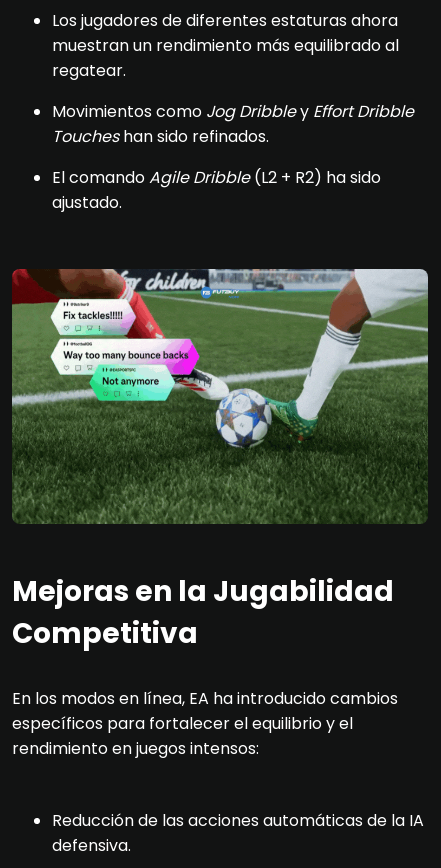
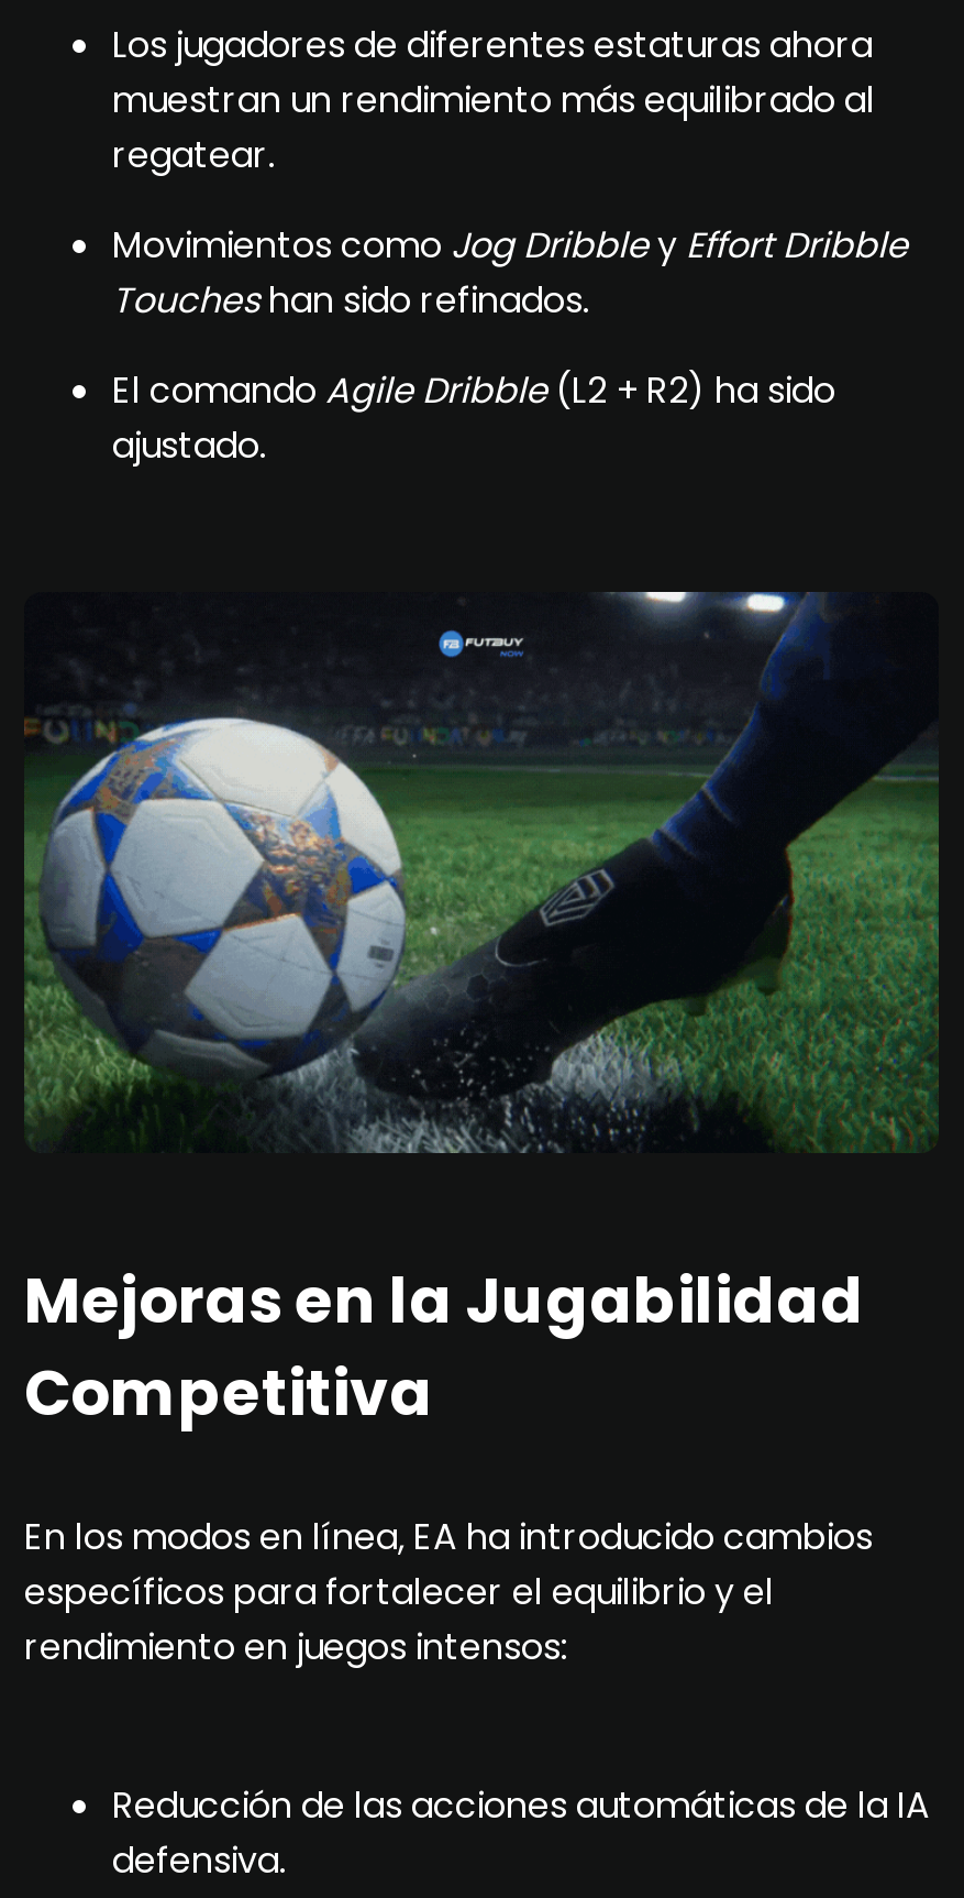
[11,268,429,525] [image] -> [24,592,939,1153] [image]

